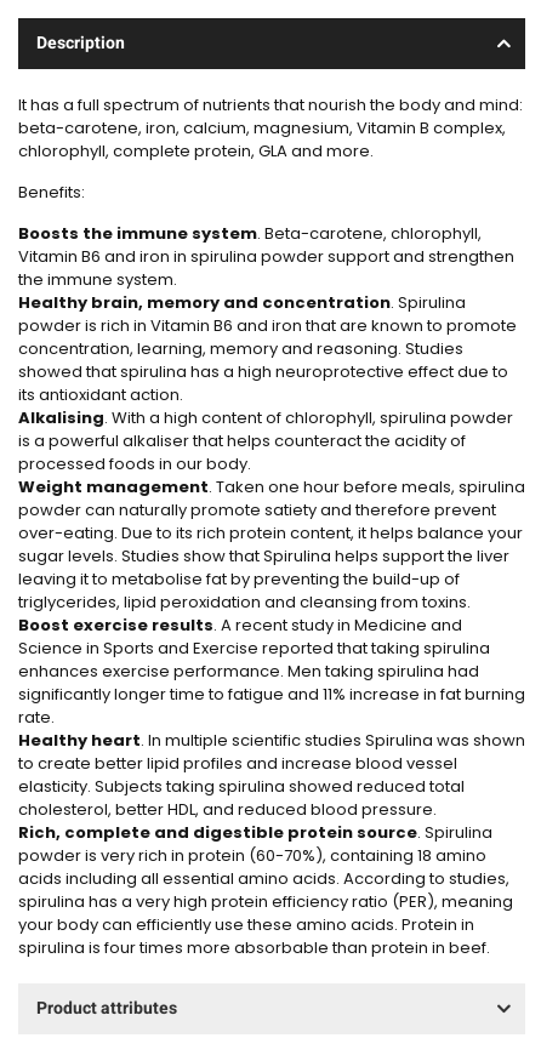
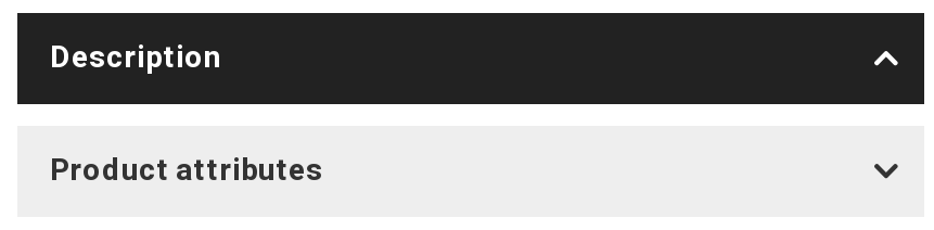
[18,93,525,959] It has a full spectrum of nutrients that nourish the body and mind: | beta-carotene, iron, calcium, magnesium, Vitamin B complex, | chlorophyll, complete protein, GLA and more. | Benefits: | Boosts the immune system. Beta-carotene, chlorophyll, | Vitamin B6 and iron in spirulina powder support and strengthen | the immune system. | Healthy brain, memory and concentration. Spirulina | powder is rich in Vitamin B6 and iron that are known to promote | concentration, learning, memory and reasoning. Studies | showed that spirulina has a high neuroprotective effect due to | its antioxidant action. | Alkalising. With a high content of chlorophyll, spirulina powder | is a powerful alkaliser that helps counteract the acidity of | processed foods in our body. | Weight management. Taken one hour before meals, spirulina | powder can naturally promote satiety and therefore prevent | over-eating. Due to its rich protein content, it helps balance your | sugar levels. Studies show that Spirulina helps support the liver | leaving it to metabolise fat by preventing the build-up of | triglycerides, lipid peroxidation and cleansing from toxins. | Boost exercise results. A recent study in Medicine and | Science in Sports and Exercise reported that taking spirulina | enhances exercise performance. Men taking spirulina had | significantly longer time to fatigue and 11% increase in fat burning | rate. | Healthy heart. In multiple scientific studies Spirulina was shown | to create better lipid profiles and increase blood vessel | elasticity. Subjects taking spirulina showed reduced total | cholesterol, better HDL, and reduced blood pressure. | Rich, complete and digestible protein source. Spirulina | powder is very rich in protein (60-70%), containing 18 amino | acids including all essential amino acids. According to studies, | spirulina has a very high protein efficiency ratio (PER), meaning | your body can efficiently use these amino acids. Protein in | spirulina is four times more absorbable than protein in beef. -> none

